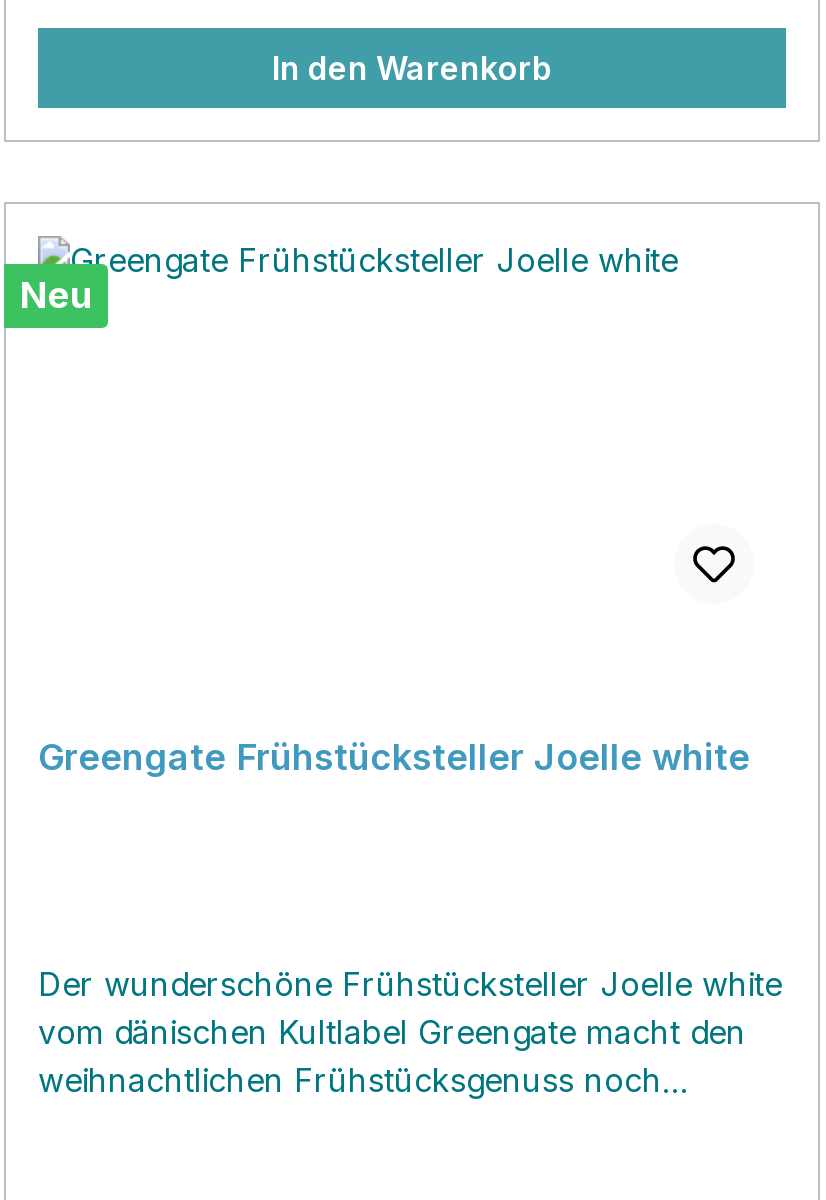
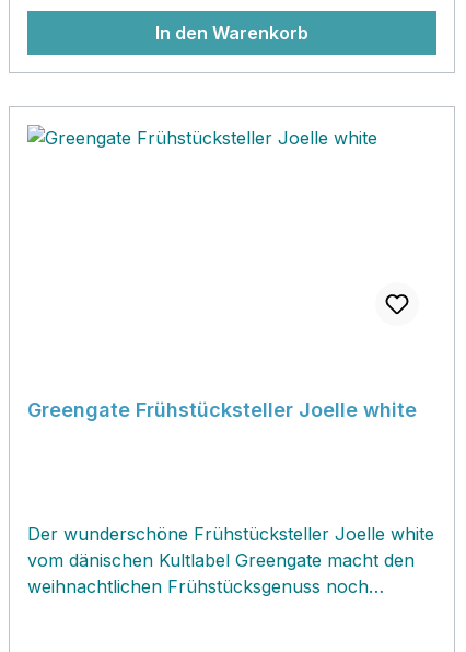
[20,275,92,317] Neu -> none

